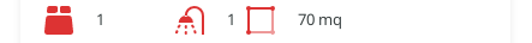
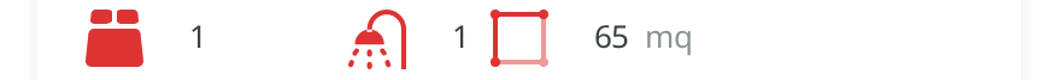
[298,8,342,30] 70 mq -> [594,16,693,59] 65 mq

